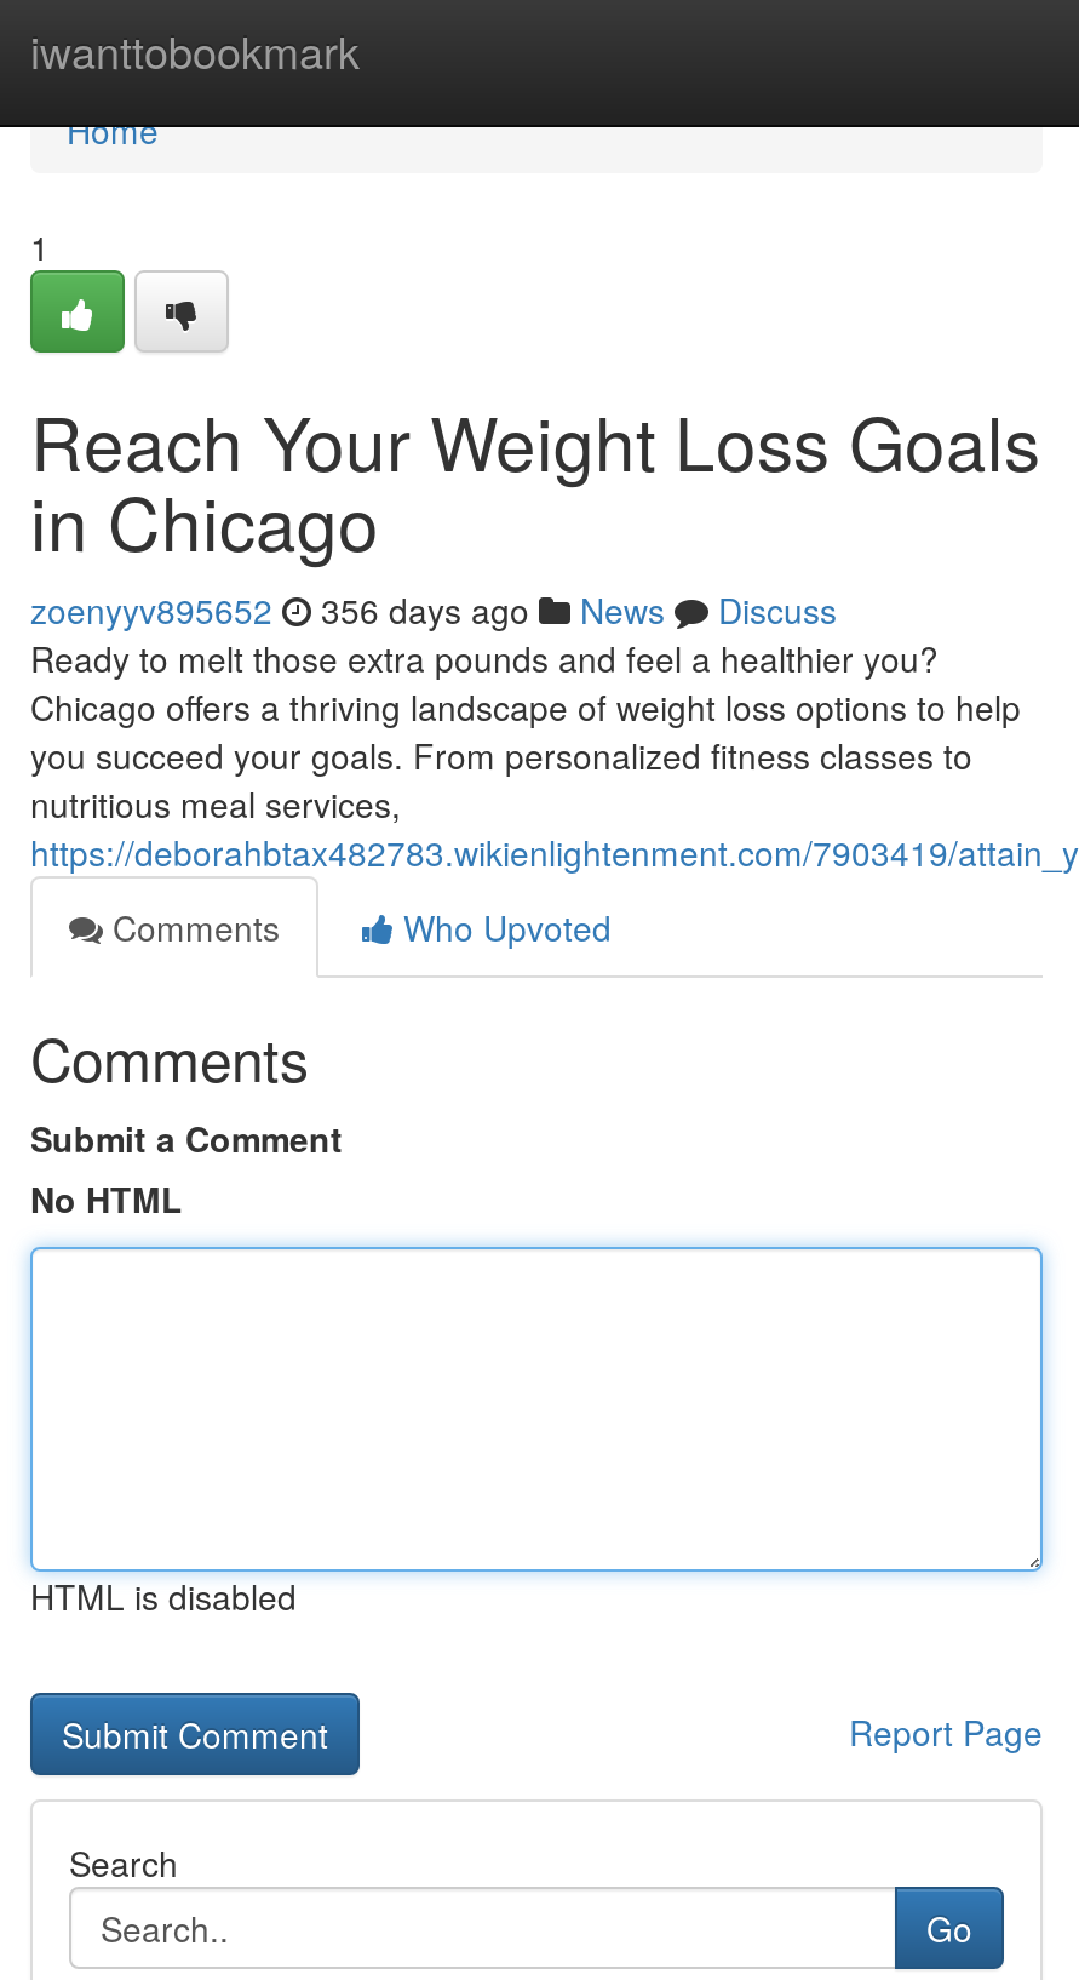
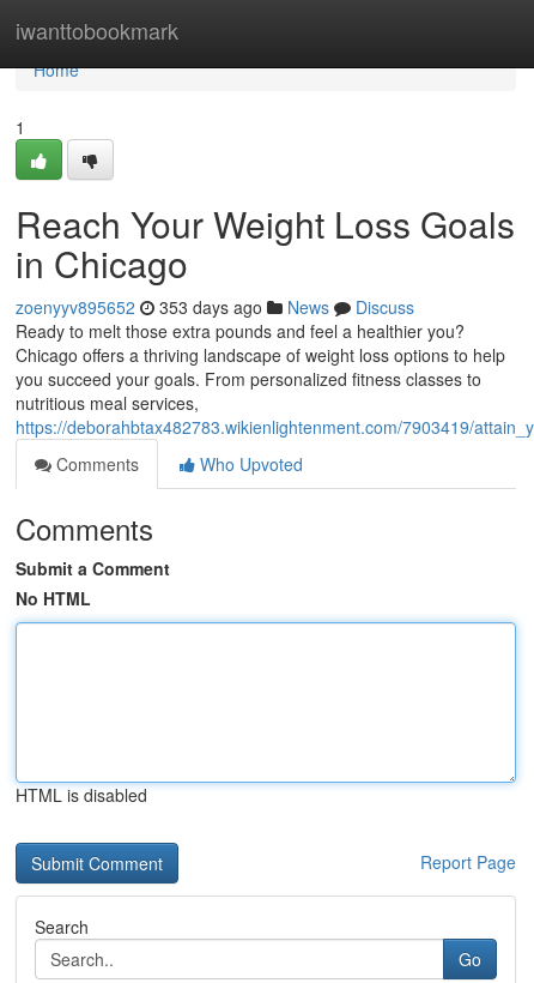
[30,585,837,634] zoenyyv895652 356 days ago News Discuss -> [16,295,414,319] zoenyyv895652 353 days ago News Discuss

